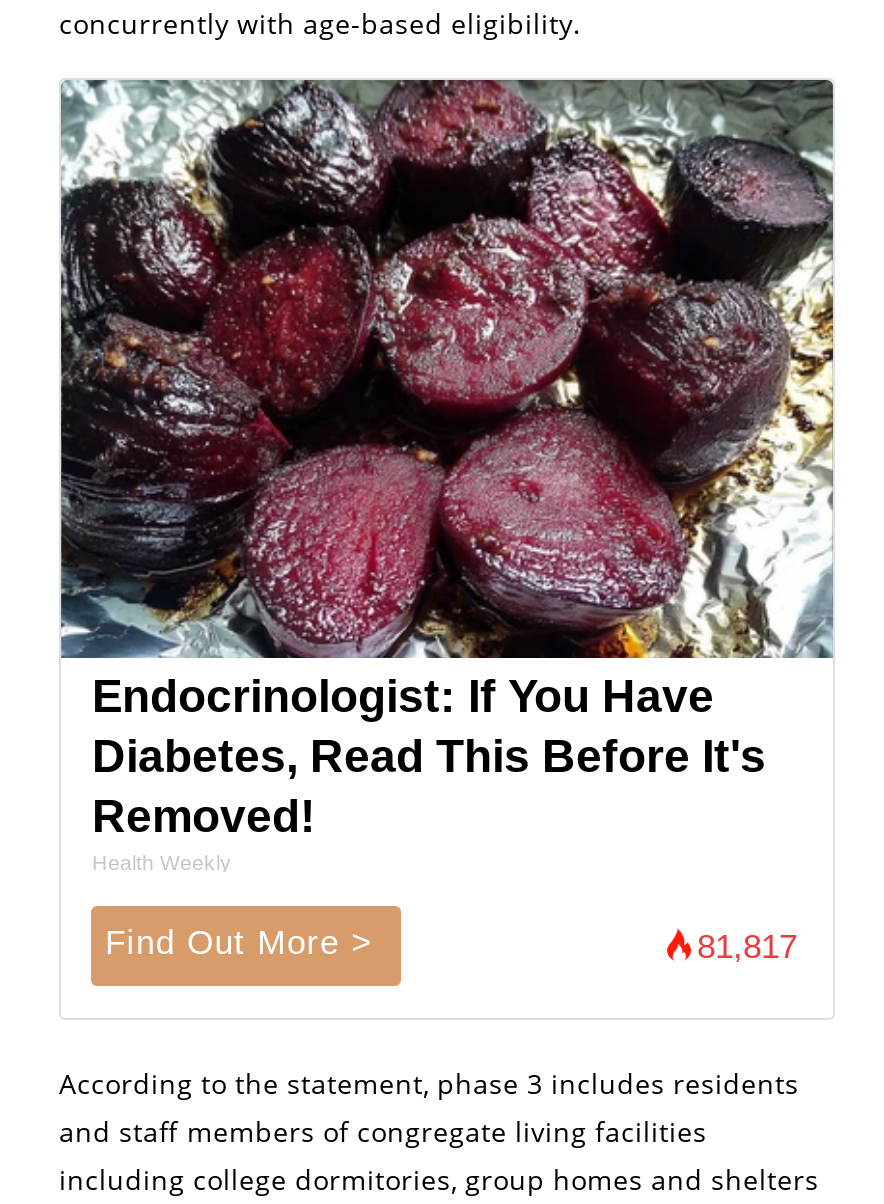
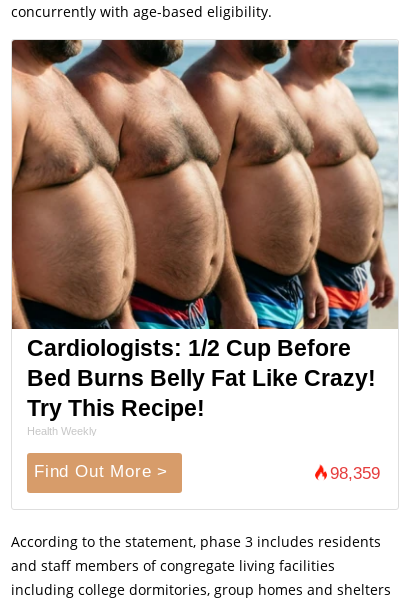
[59,78,835,842] [image] | Endocrinologist: If You Have | Diabetes, Read This Before It's | Removed! -> [11,39,398,421] [image] | Cardiologists: 1/2 Cup Before | Bed Burns Belly Fat Like Crazy! | Try This Recipe!
[697,928,797,966] 81,817 -> [330,464,380,483] 98,359

